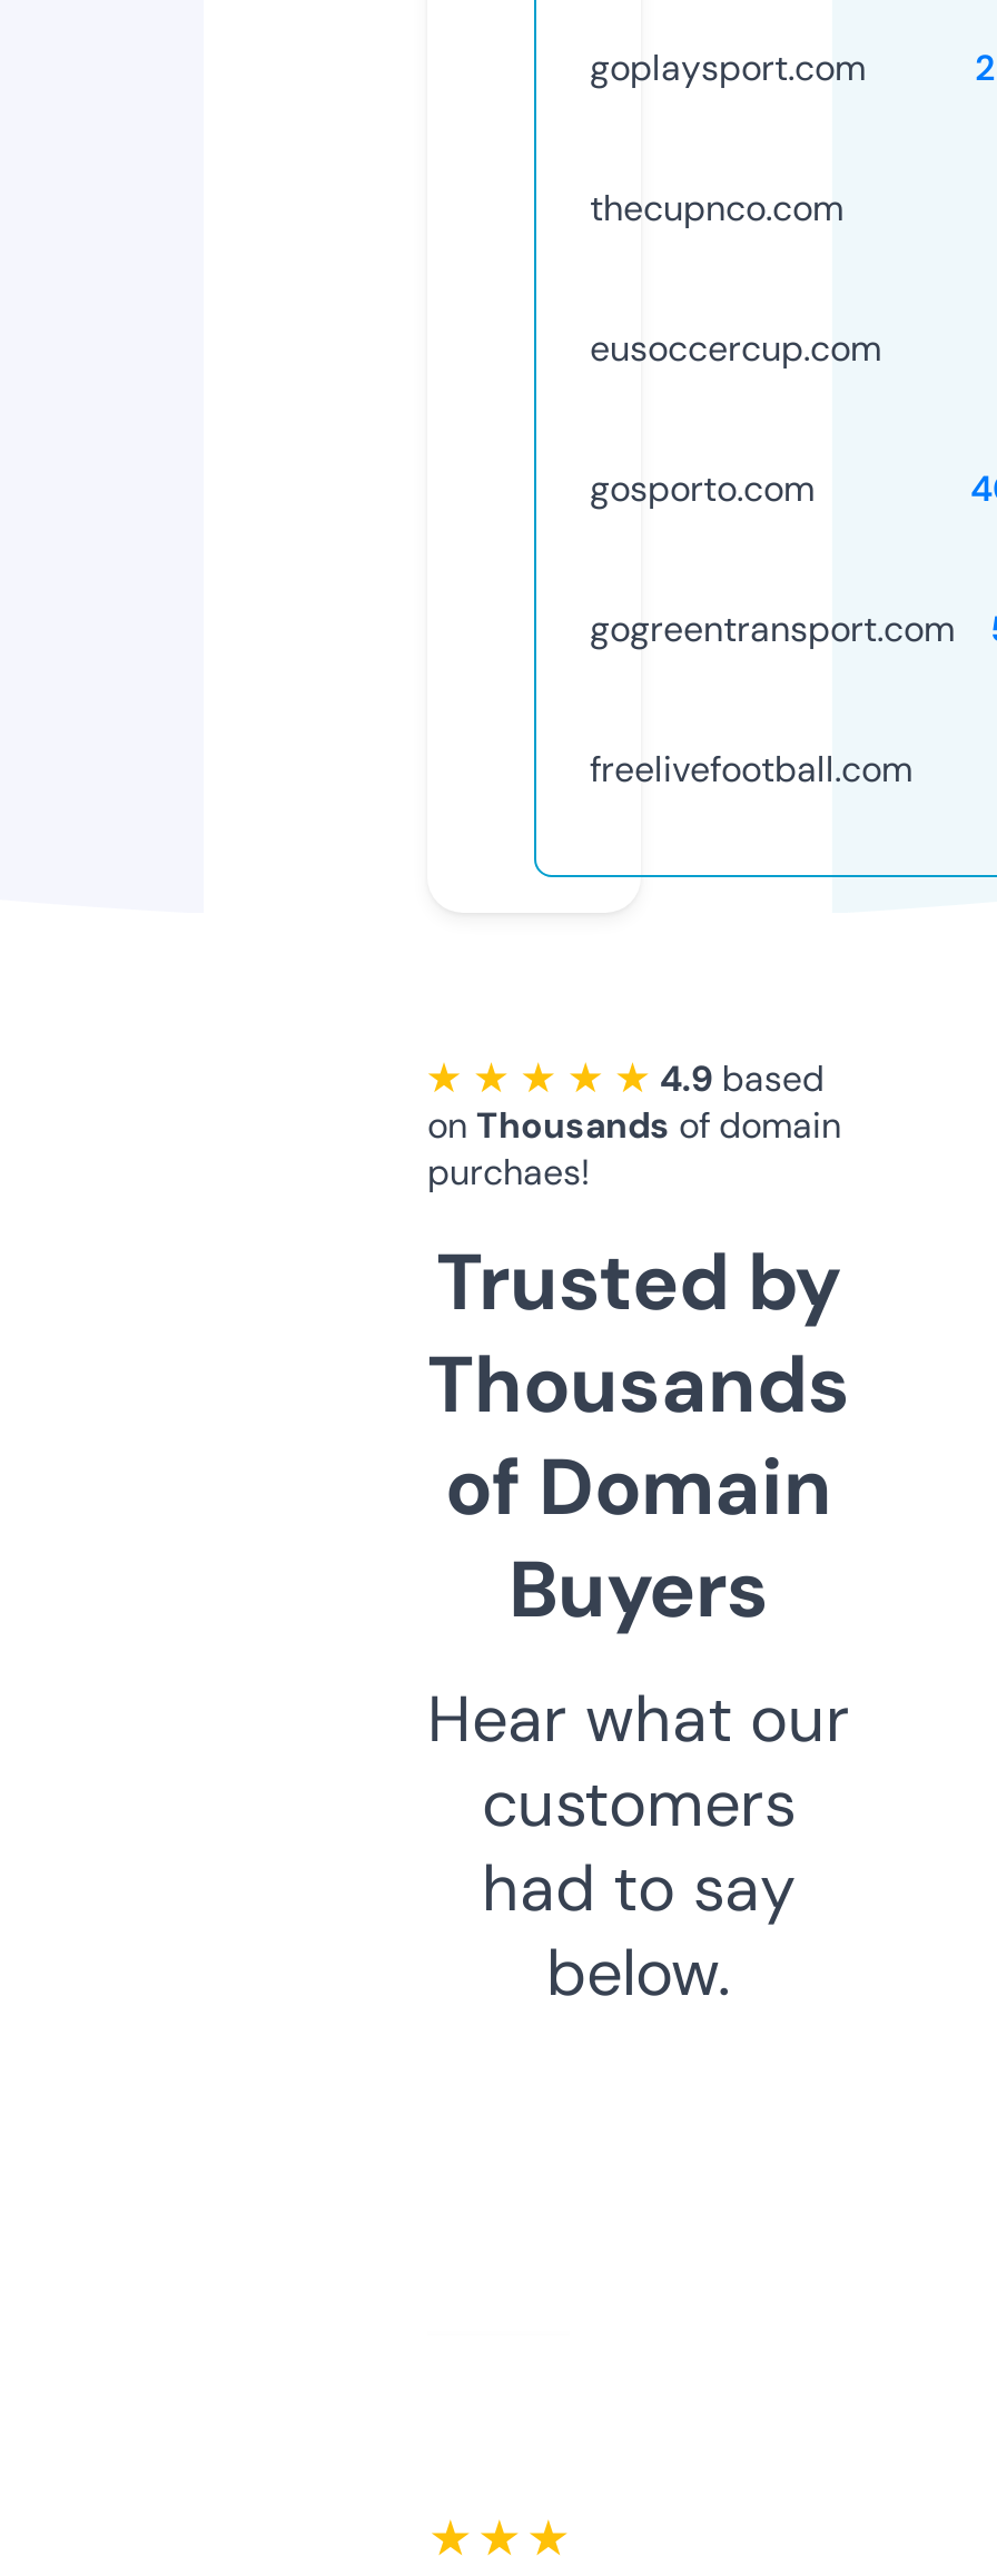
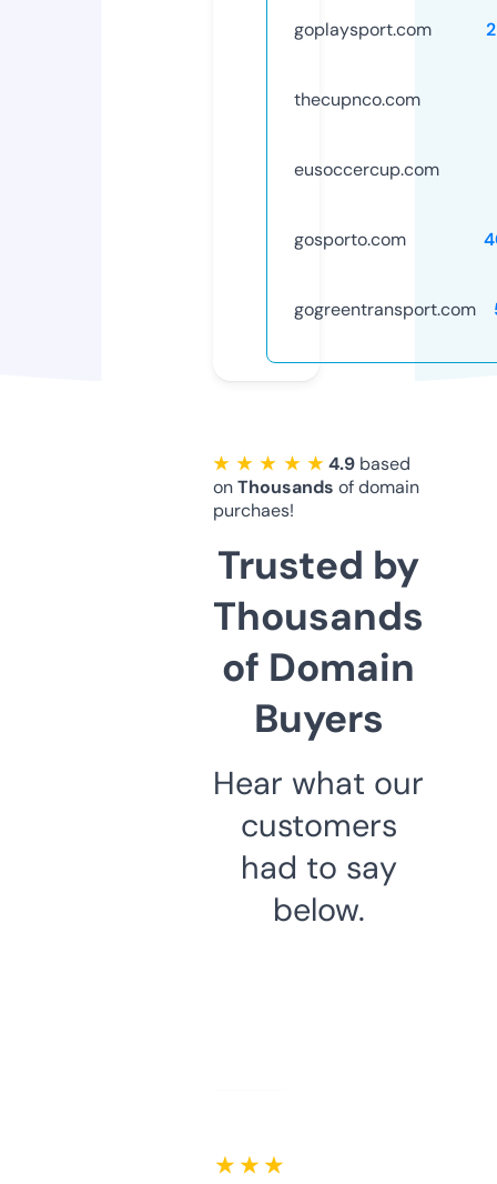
[590,745,912,792] freelivefootball.com -> none

